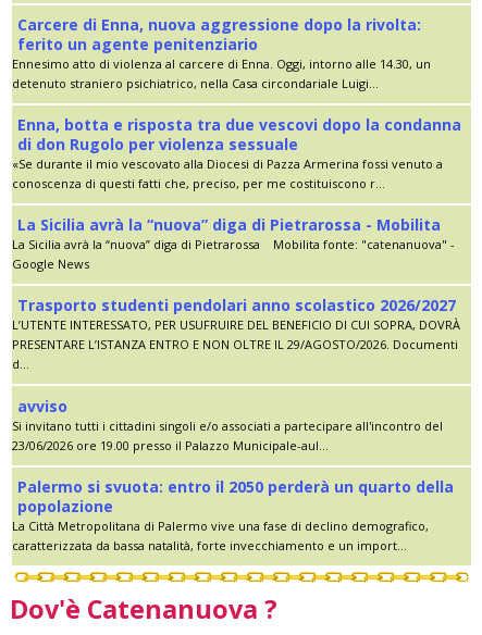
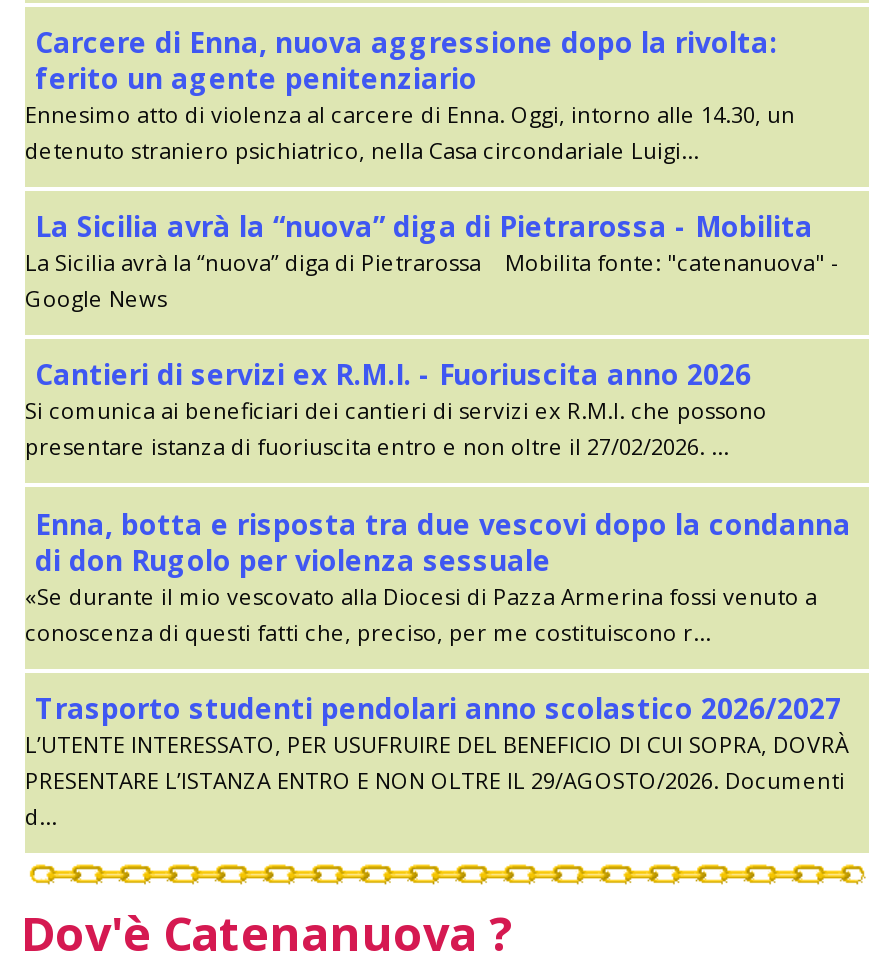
none -> [25,355,767,461] Cantieri di servizi ex R.M.I. - Fuoriuscita anno 2026 | Si comunica ai beneficiari dei cantieri di servizi ex R.M.I. che possono | presentare istanza di fuoriuscita entro e non oltre il 27/02/2026. ...
moved [12,114,461,191] -> [25,504,851,646]: Enna, botta e risposta tra due vescovi dopo la condanna | di don Rugolo per violenza sessuale | «Se durante il mio vescovato alla Diocesi di Pazza Armerina fossi venuto a | conoscenza di questi fatti che, preciso, per me costituiscono r...
moved [12,214,455,272] -> [25,207,839,313]: La Sicilia avrà la “nuova” diga di Pietrarossa - Mobilita | La Sicilia avrà la “nuova” diga di Pietrarossa Mobilita fonte: "catenanuova" - | Google News
moved [12,295,460,372] -> [25,688,849,830]: Trasporto studenti pendolari anno scolastico 2026/2027 | L’UTENTE INTERESSATO, PER USUFRUIRE DEL BENEFICIO DI CUI SOPRA, DOVRÀ | PRESENTARE L’ISTANZA ENTRO E NON OLTRE IL 29/AGOSTO/2026. Documenti | d...
[12,395,454,553] avviso | Si invitano tutti i cittadini singoli e/o associati a partecipare all'incontro del | 23/06/2026 ore 19.00 presso il Palazzo Municipale-aul... | Palermo si svuota: entro il 2050 perderà un quarto della | popolazione | La Città Metropolitana di Palermo vive una fase di declino demografico, | caratterizzata da bassa natalità, forte invecchiamento e un import... -> none

